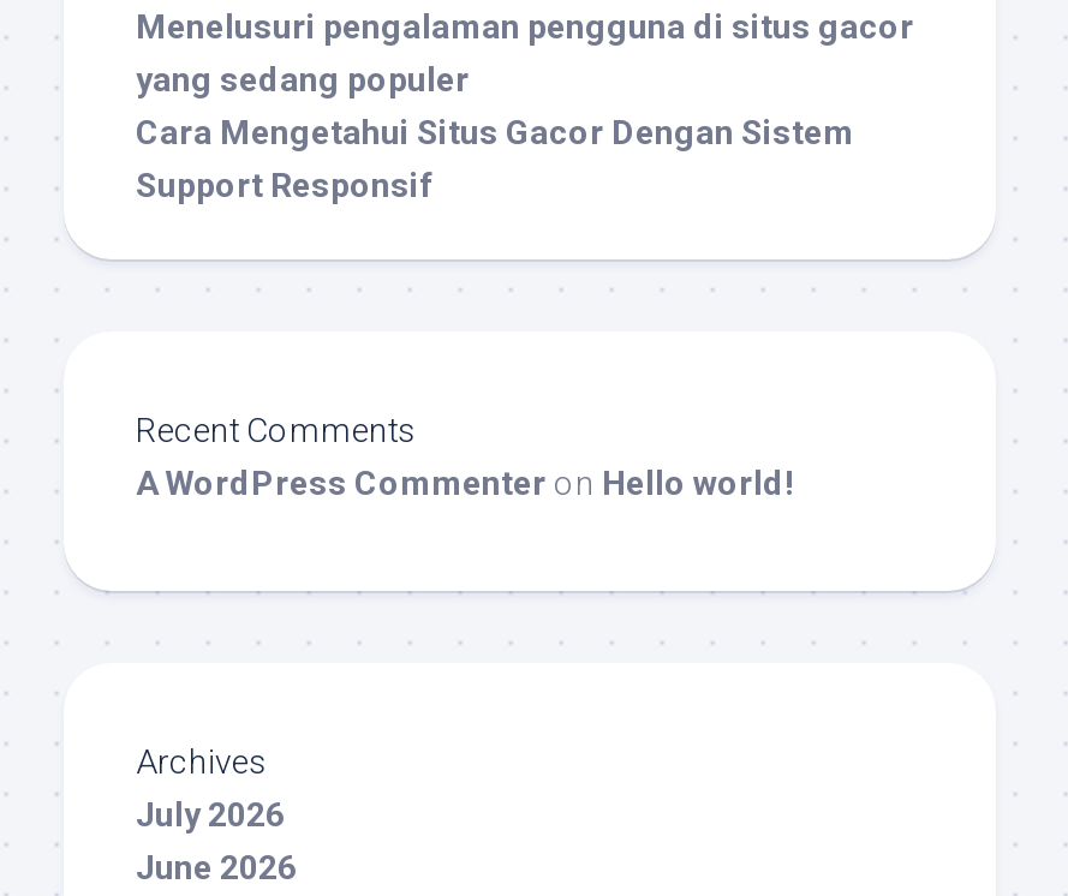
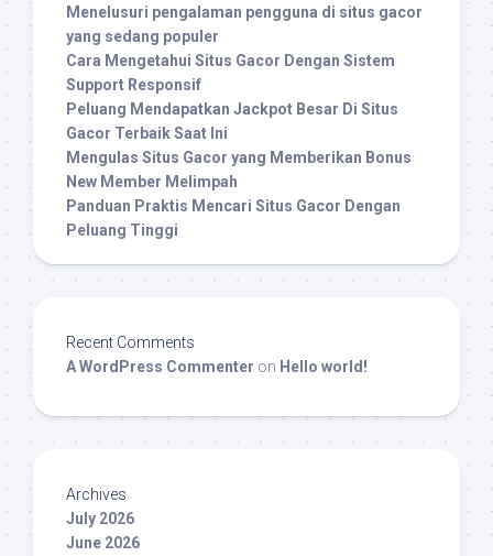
none -> [66,101,412,239] Peluang Mendapatkan Jackpot Besar Di Situs | Gacor Terbaik Saat Ini | Mengulas Situs Gacor yang Memberikan Bonus | New Member Melimpah | Panduan Praktis Mencari Situs Gacor Dengan | Peluang Tinggi

